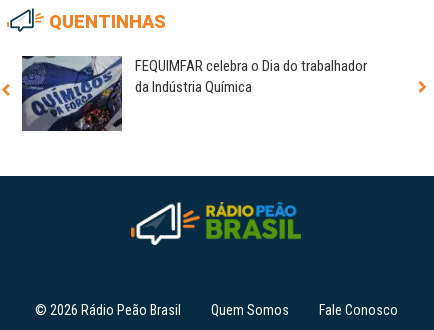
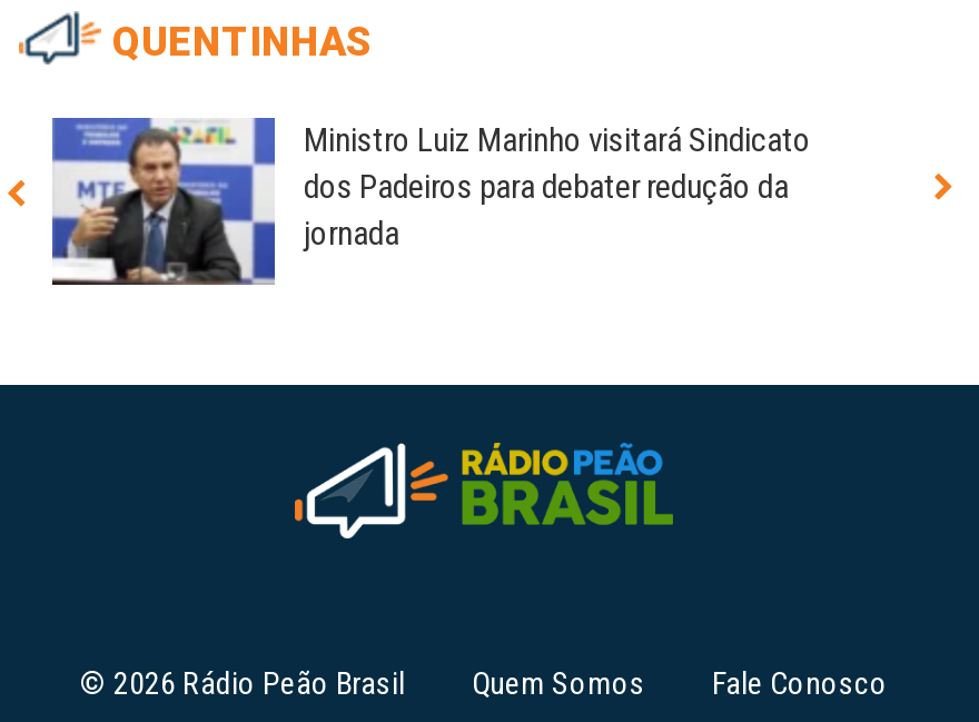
[21,55,367,131] [image] | FEQUIMFAR celebra o Dia do trabalhador | da Indústria Química -> [50,116,811,285] [image] | Ministro Luiz Marinho visitará Sindicato | dos Padeiros para debater redução da | jornada

